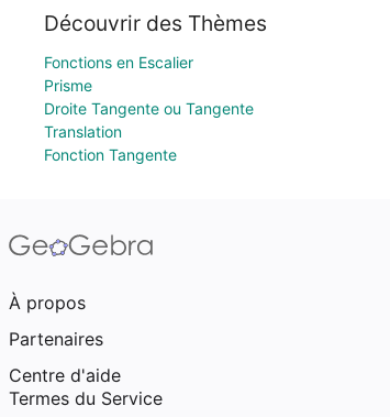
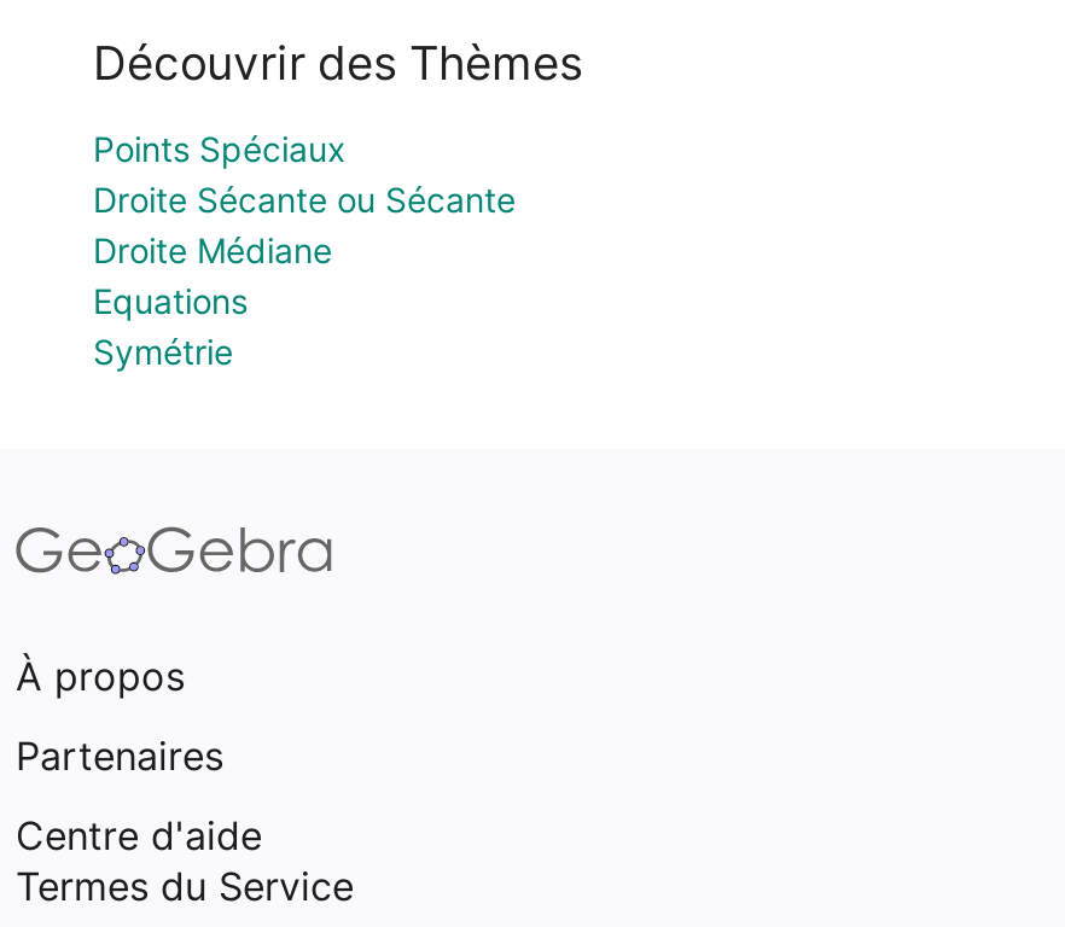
[44,53,254,164] Fonctions en Escalier | Prisme | Droite Tangente ou Tangente | Translation | Fonction Tangente -> [93,128,516,372] Points Spéciaux | Droite Sécante ou Sécante | Droite Médiane | Equations | Symétrie

